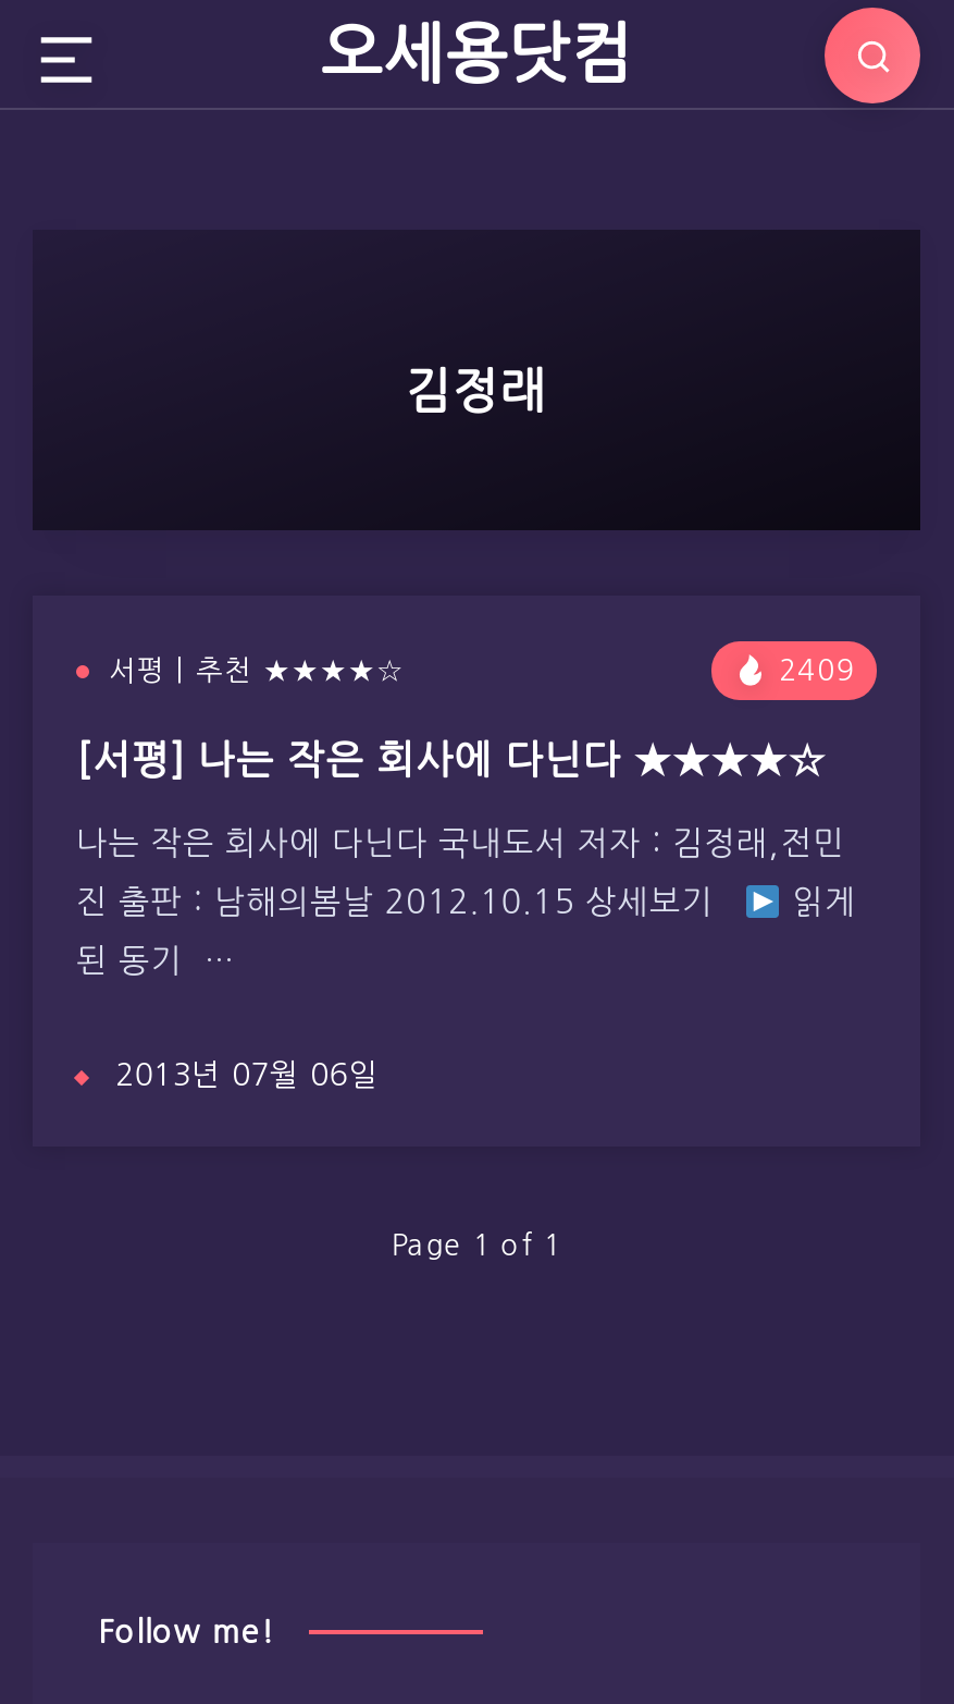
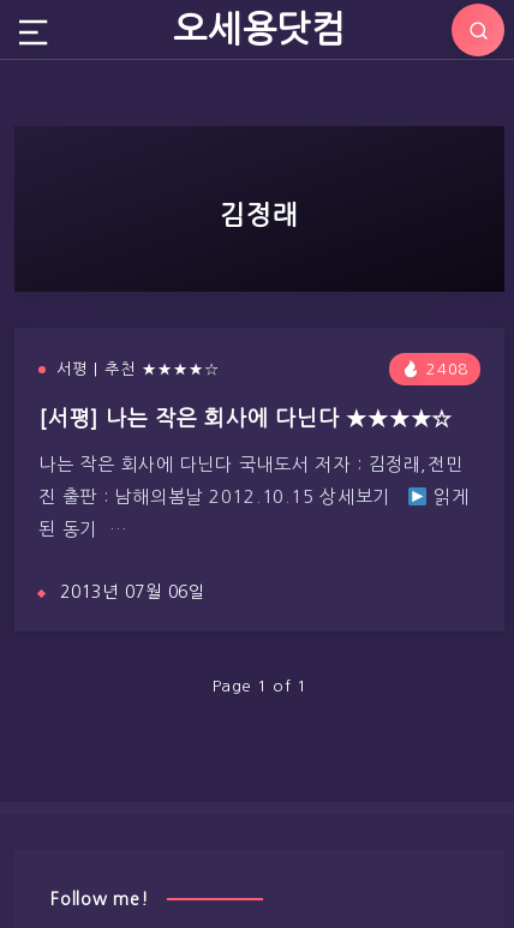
[768,657,855,685] 2409 -> [421,361,468,377] 2408

